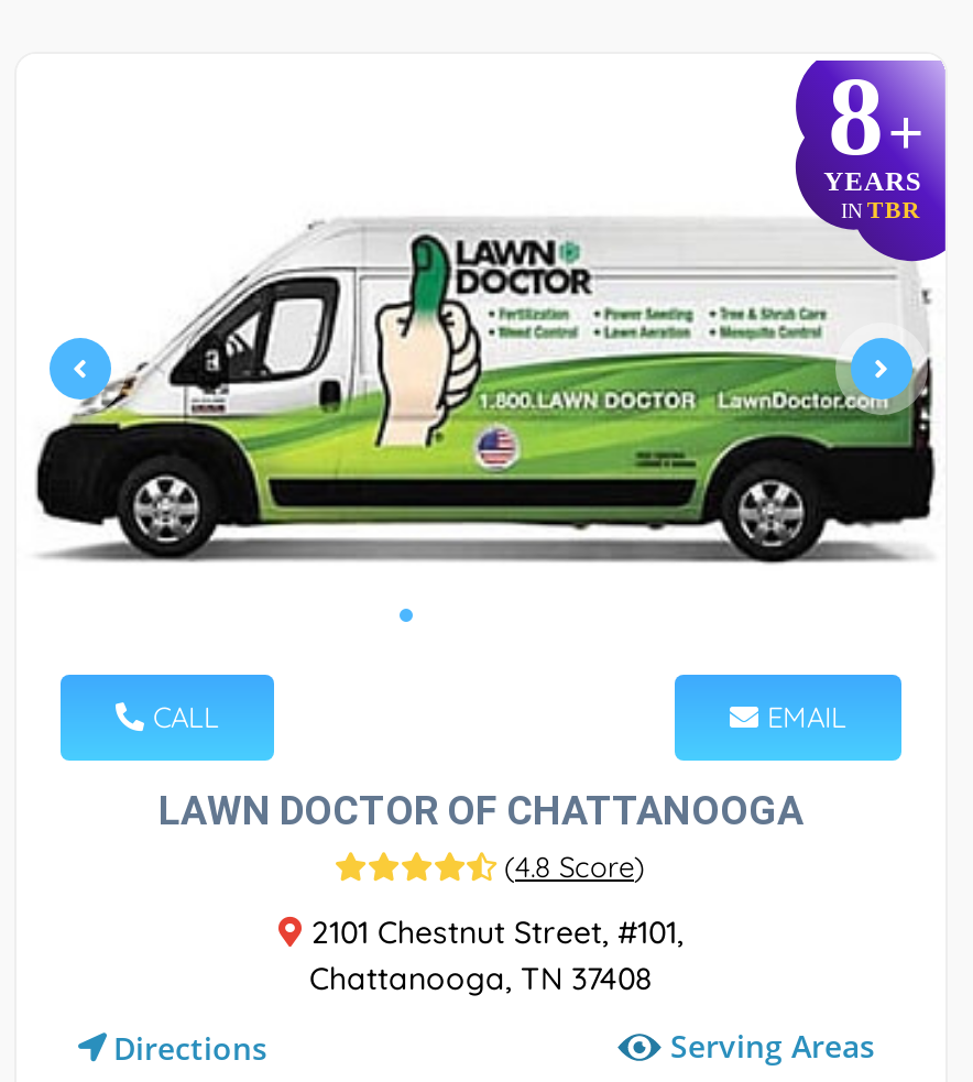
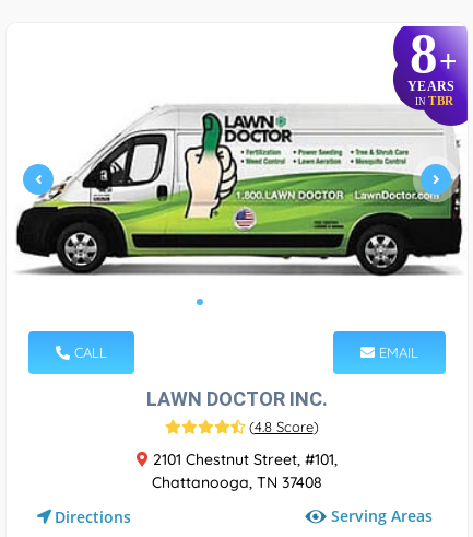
[158,787,803,833] LAWN DOCTOR OF CHATTANOOGA -> [146,387,328,410] LAWN DOCTOR INC.

